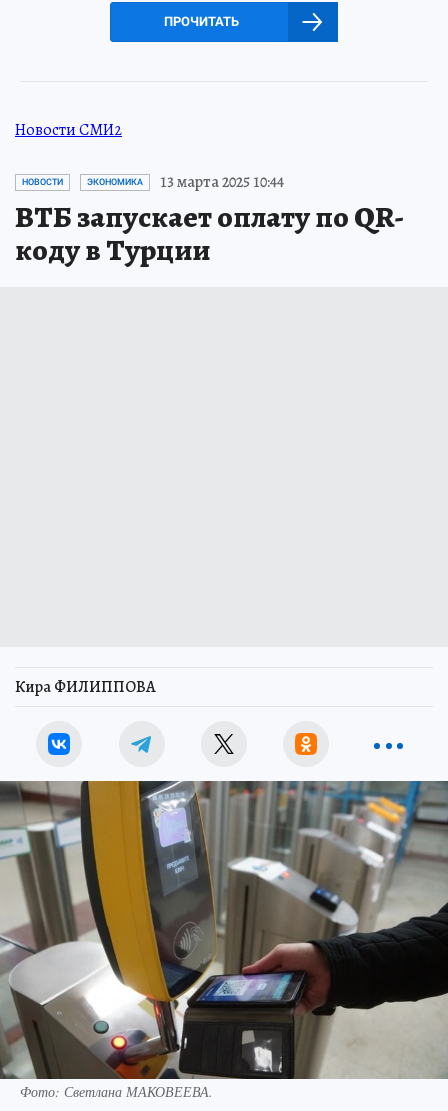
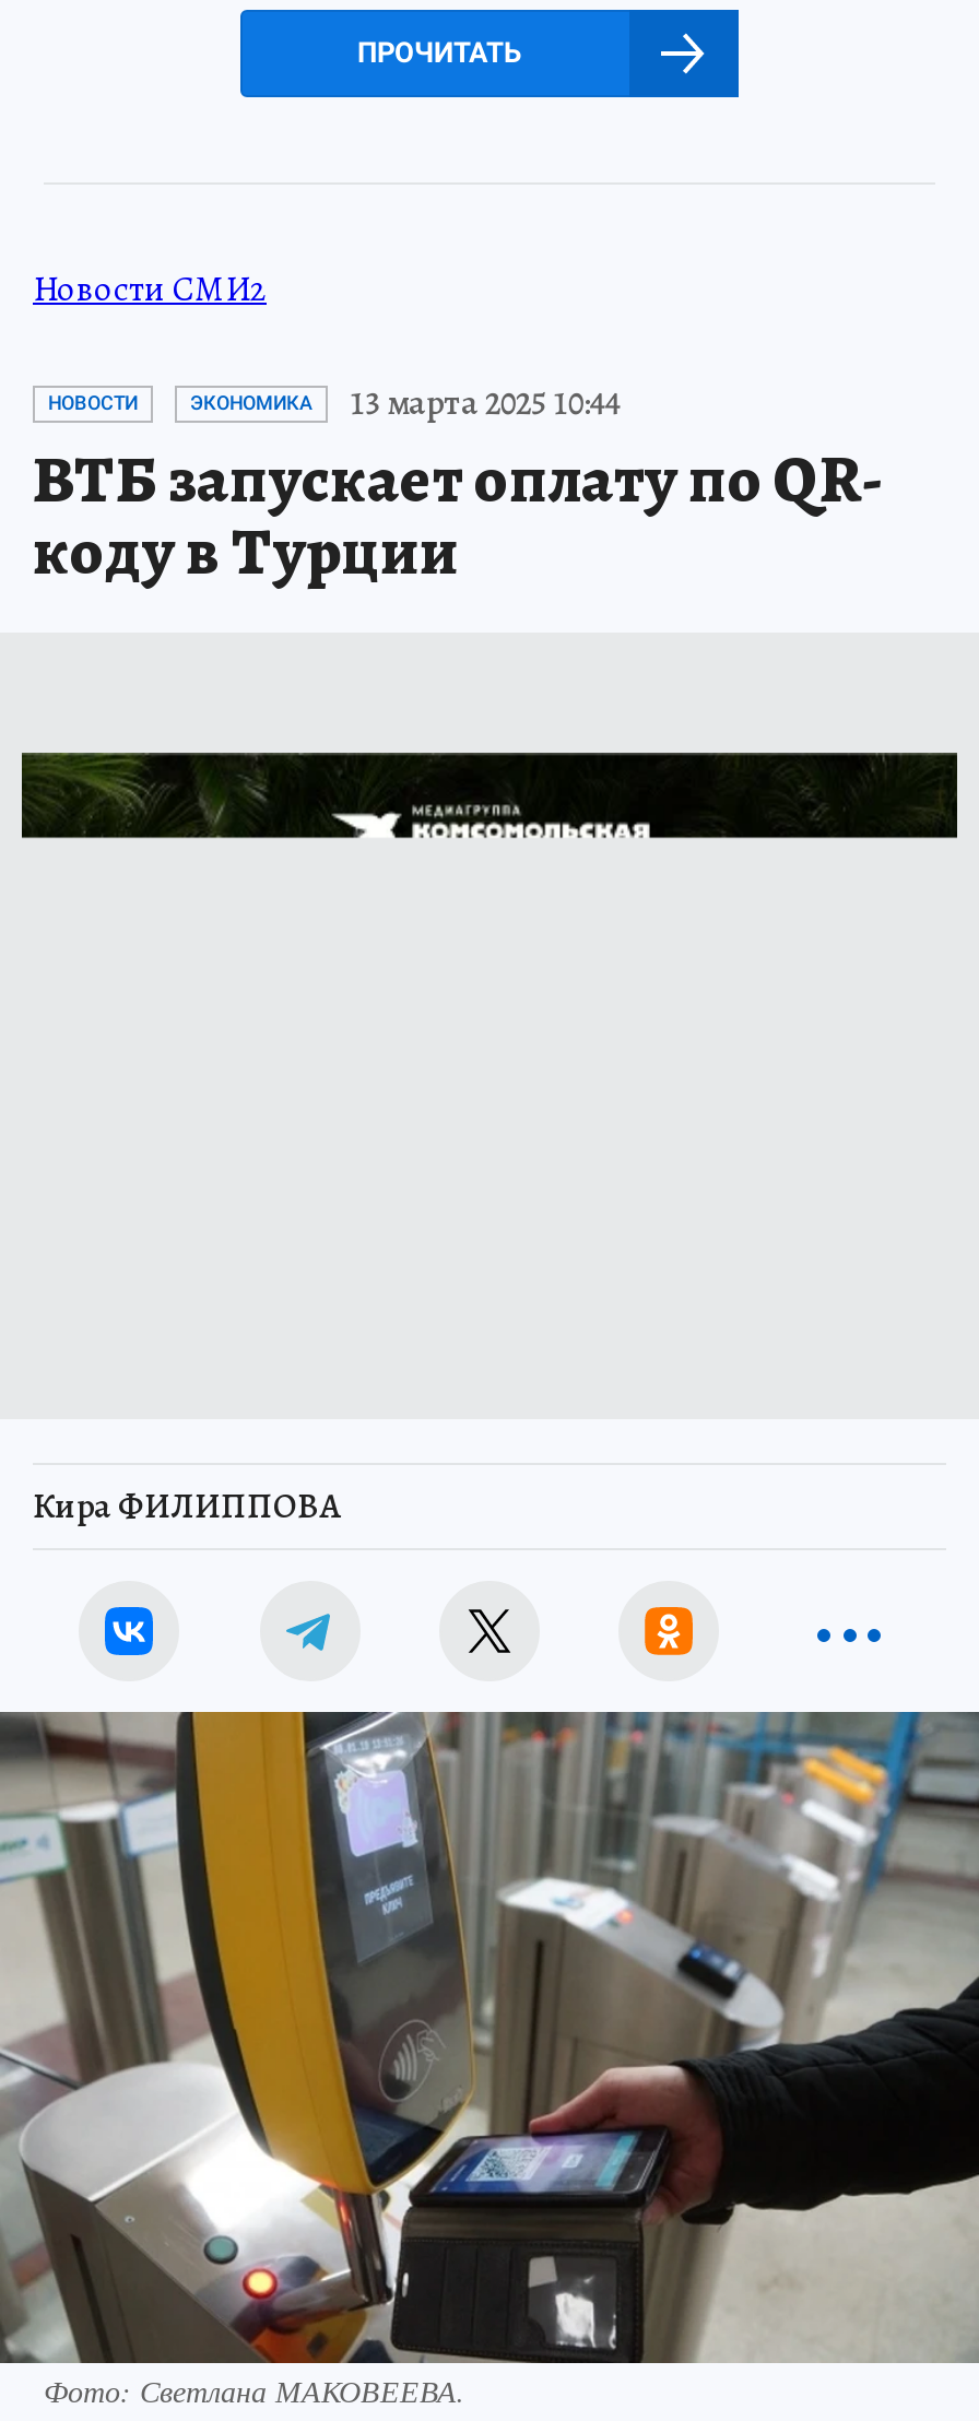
none -> [20,751,959,840] [image]

